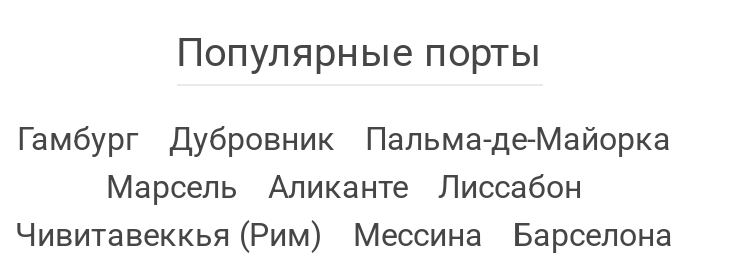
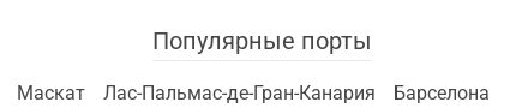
[15,119,671,253] Гамбург | Дубровник | Пальма-де-Майорка | Марсель | Аликанте | Лиссабон | Чивитавеккья (Рим) | Мессина -> [16,81,375,104] Маскат | Лас-Пальмас-де-Гран-Канария

